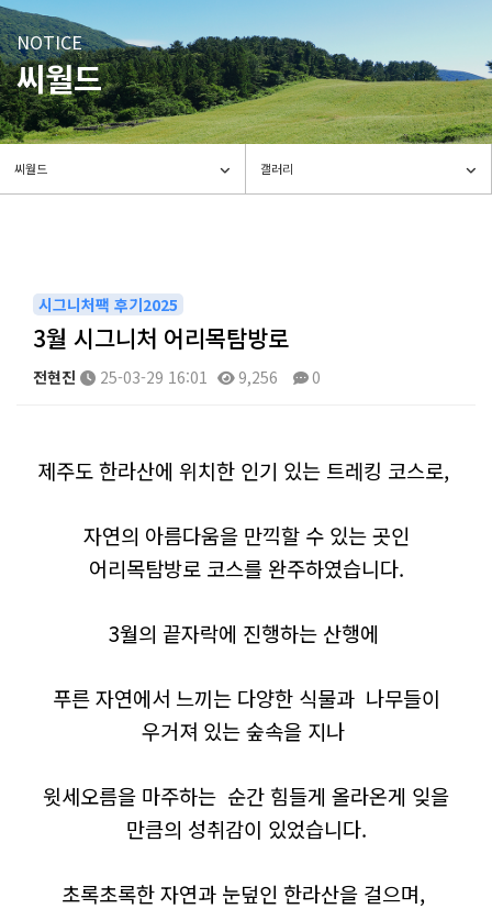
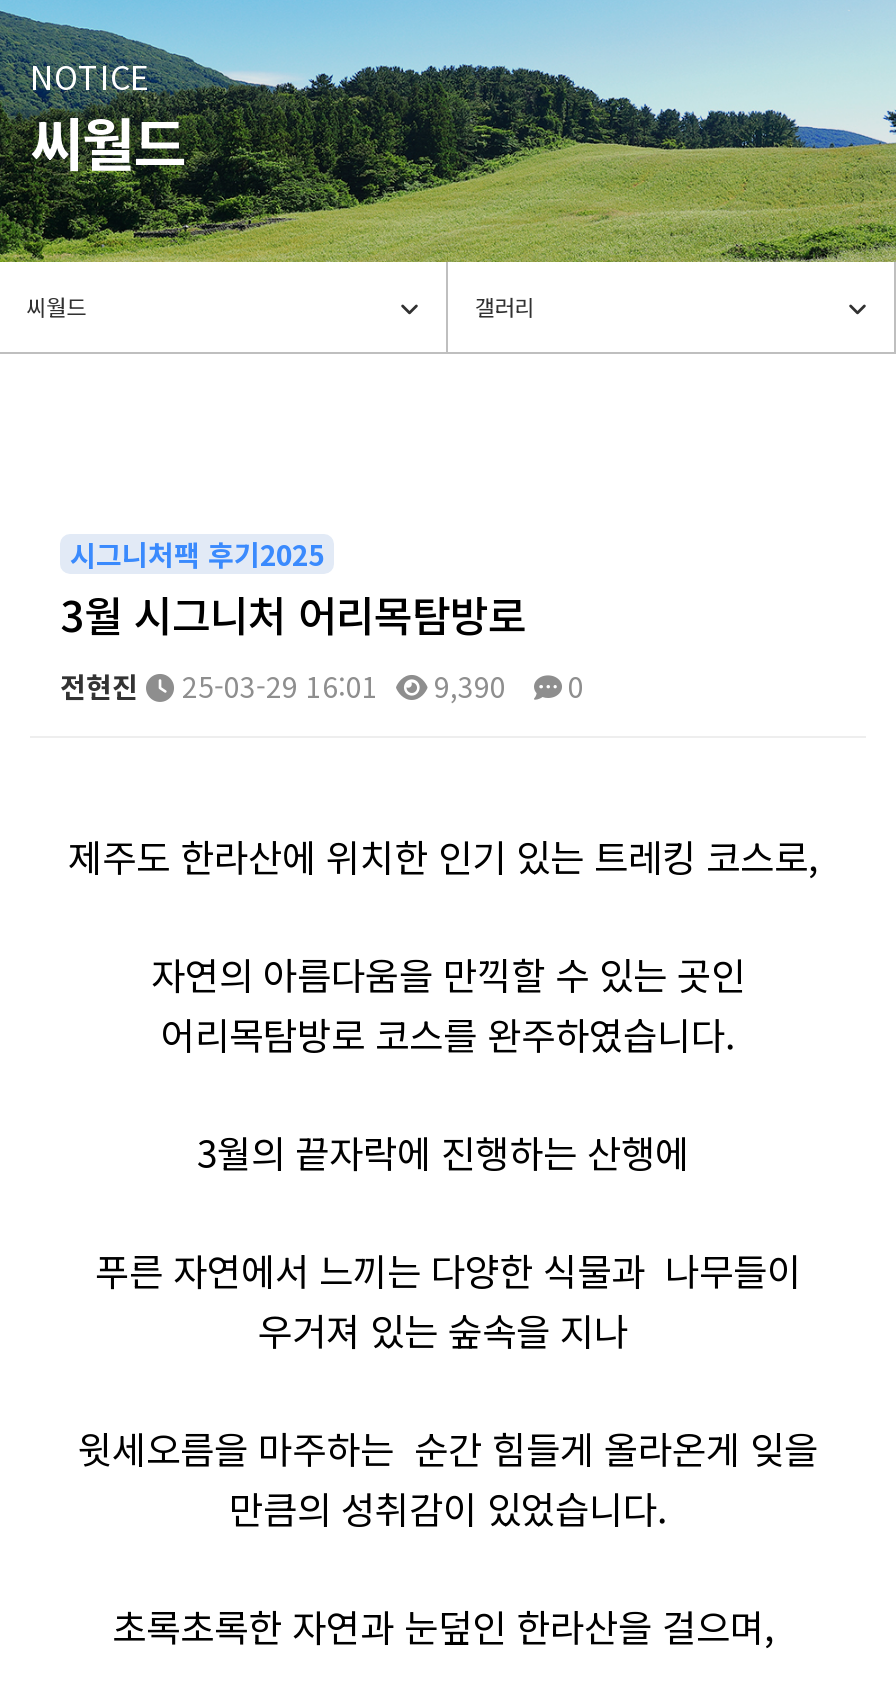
[33,366,321,388] 전현진 25-03-29 16:01 9,256 0 -> [60,667,584,707] 전현진 25-03-29 16:01 9,390 0

